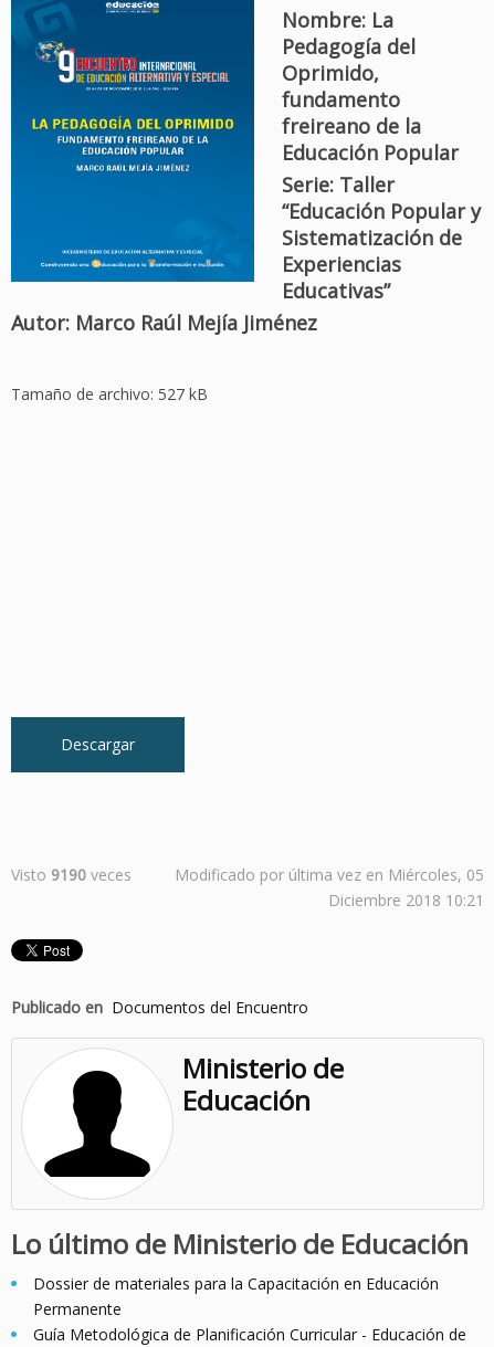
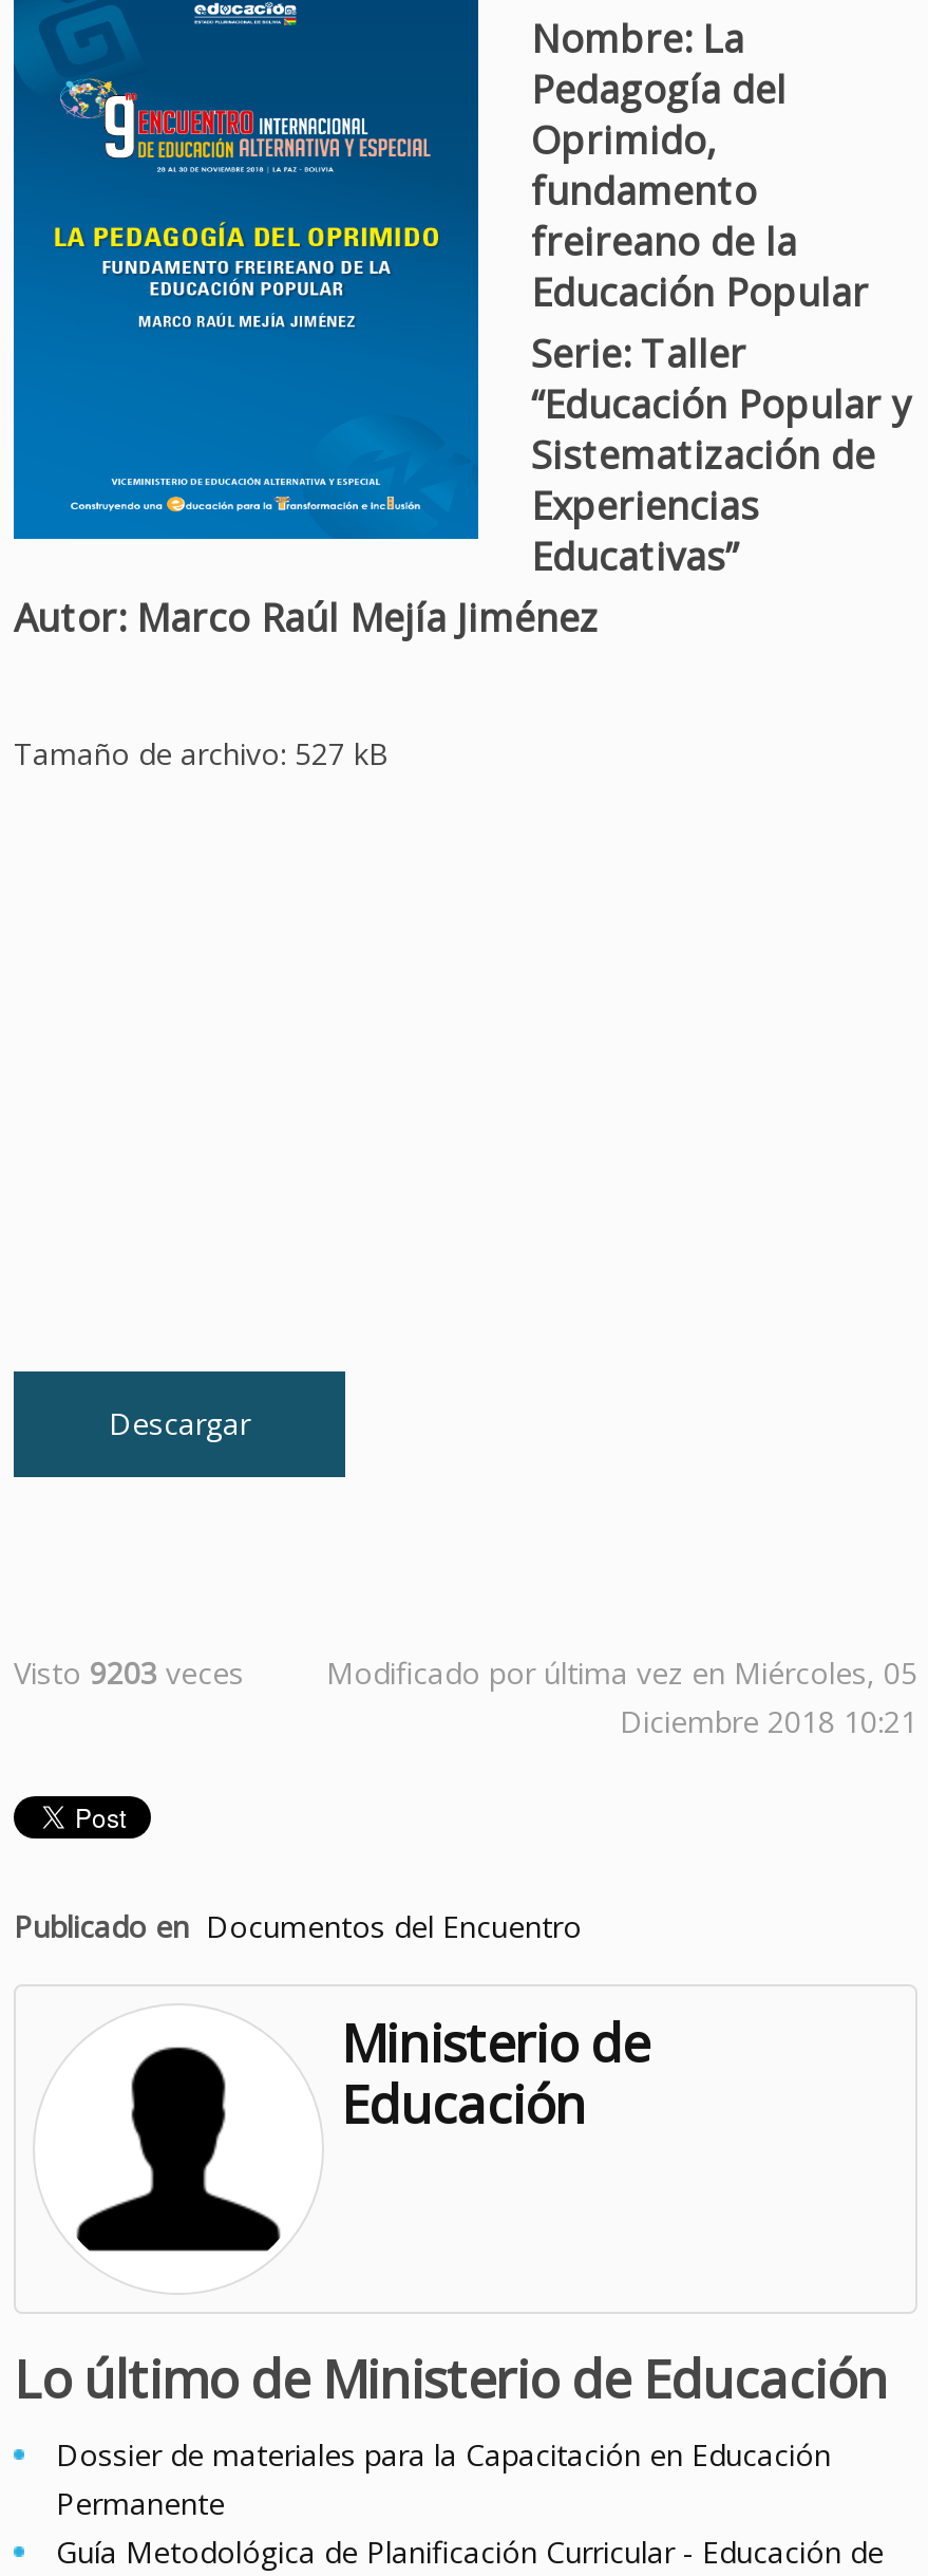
[11,864,132,885] Visto 9190 veces -> [14,1652,244,1692] Visto 9203 veces

